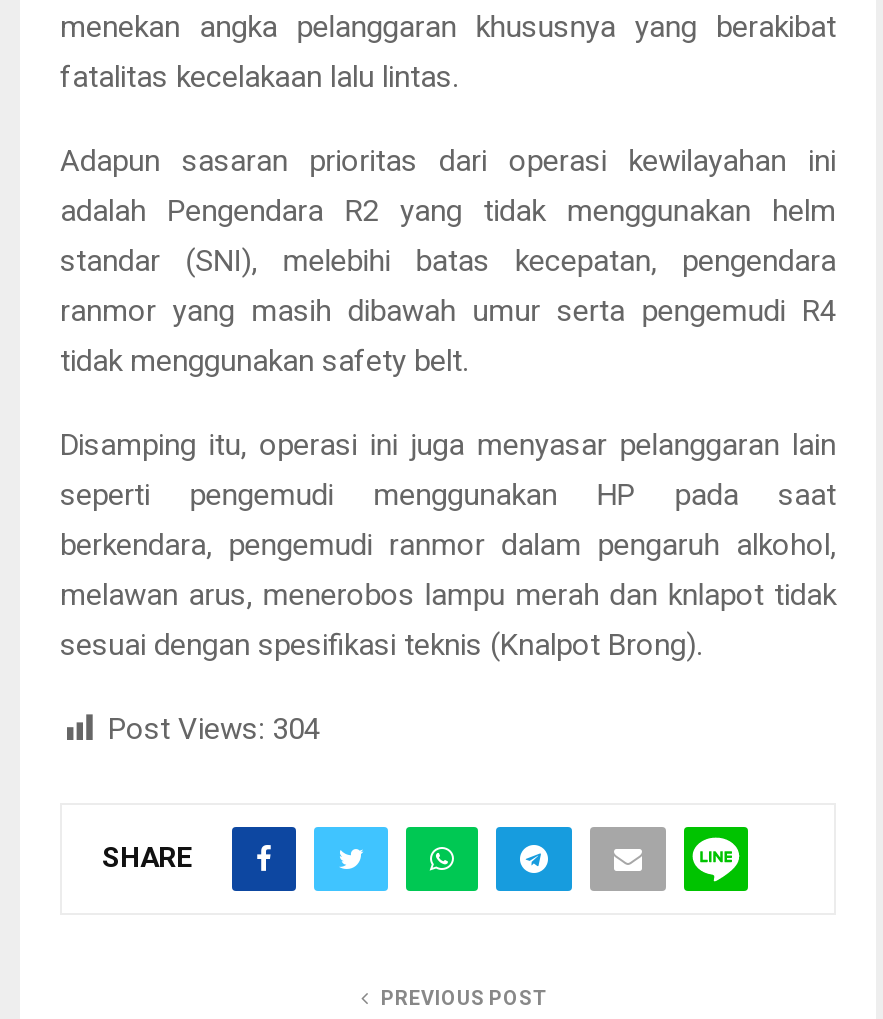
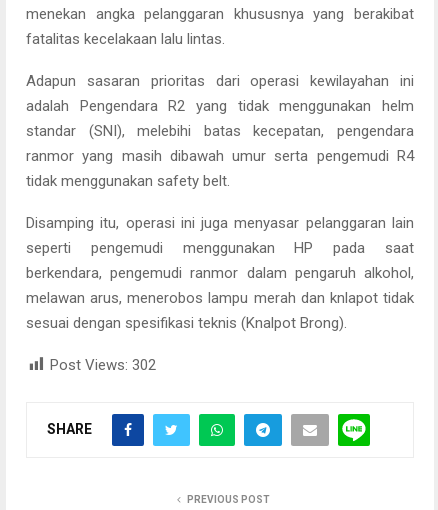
[108,711,320,747] Post Views: 304 -> [50,356,156,374] Post Views: 302

